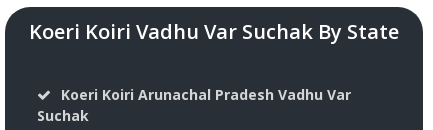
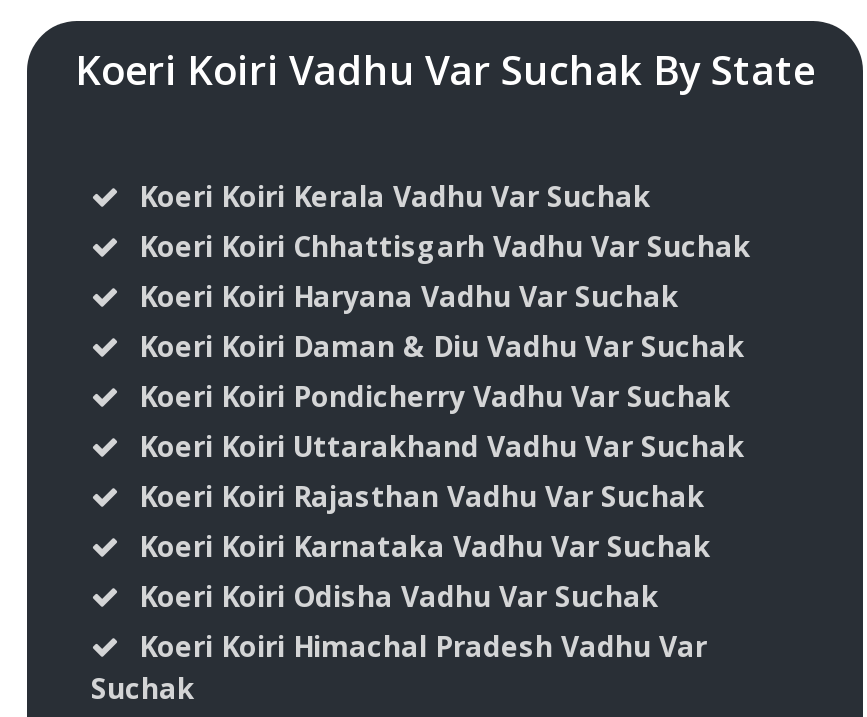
[61,85,351,104] Koeri Koiri Arunachal Pradesh Vadhu Var -> [139,177,751,665] Koeri Koiri Kerala Vadhu Var Suchak | Koeri Koiri Chhattisgarh Vadhu Var Suchak | Koeri Koiri Haryana Vadhu Var Suchak | Koeri Koiri Daman & Diu Vadhu Var Suchak | Koeri Koiri Pondicherry Vadhu Var Suchak | Koeri Koiri Uttarakhand Vadhu Var Suchak | Koeri Koiri Rajasthan Vadhu Var Suchak | Koeri Koiri Karnataka Vadhu Var Suchak | Koeri Koiri Odisha Vadhu Var Suchak | Koeri Koiri Himachal Pradesh Vadhu Var

